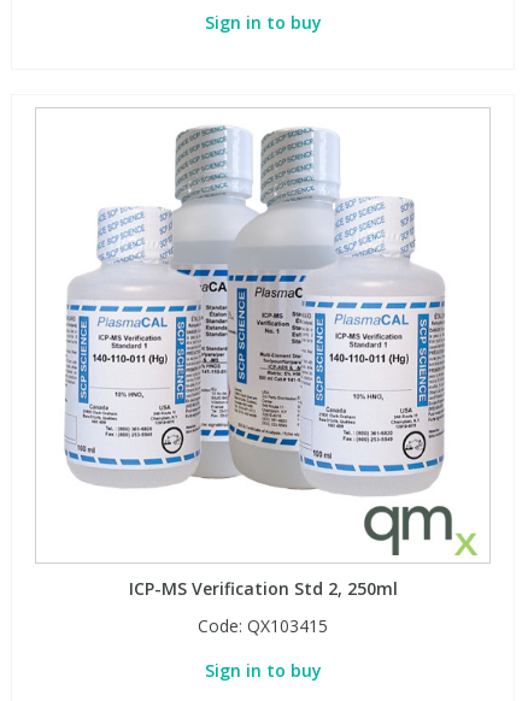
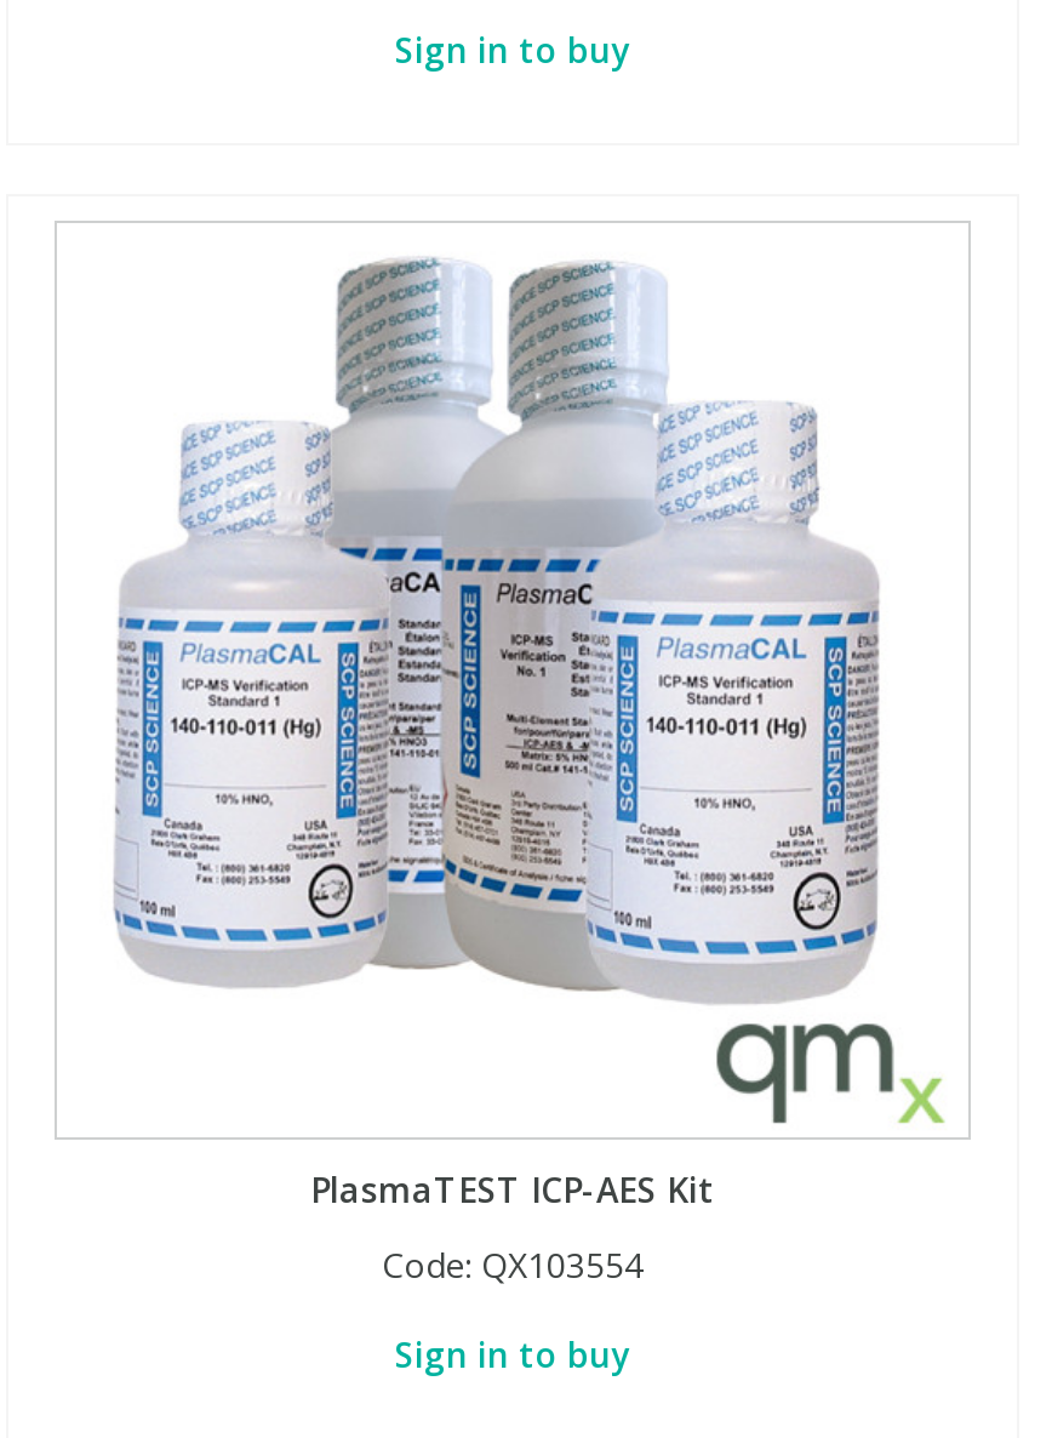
[128,576,397,599] ICP-MS Verification Std 2, 250ml -> [310,1165,715,1211] PlasmaTEST ICP-AES Kit
[198,614,328,637] Code: QX103415 -> [382,1240,644,1286] Code: QX103554

